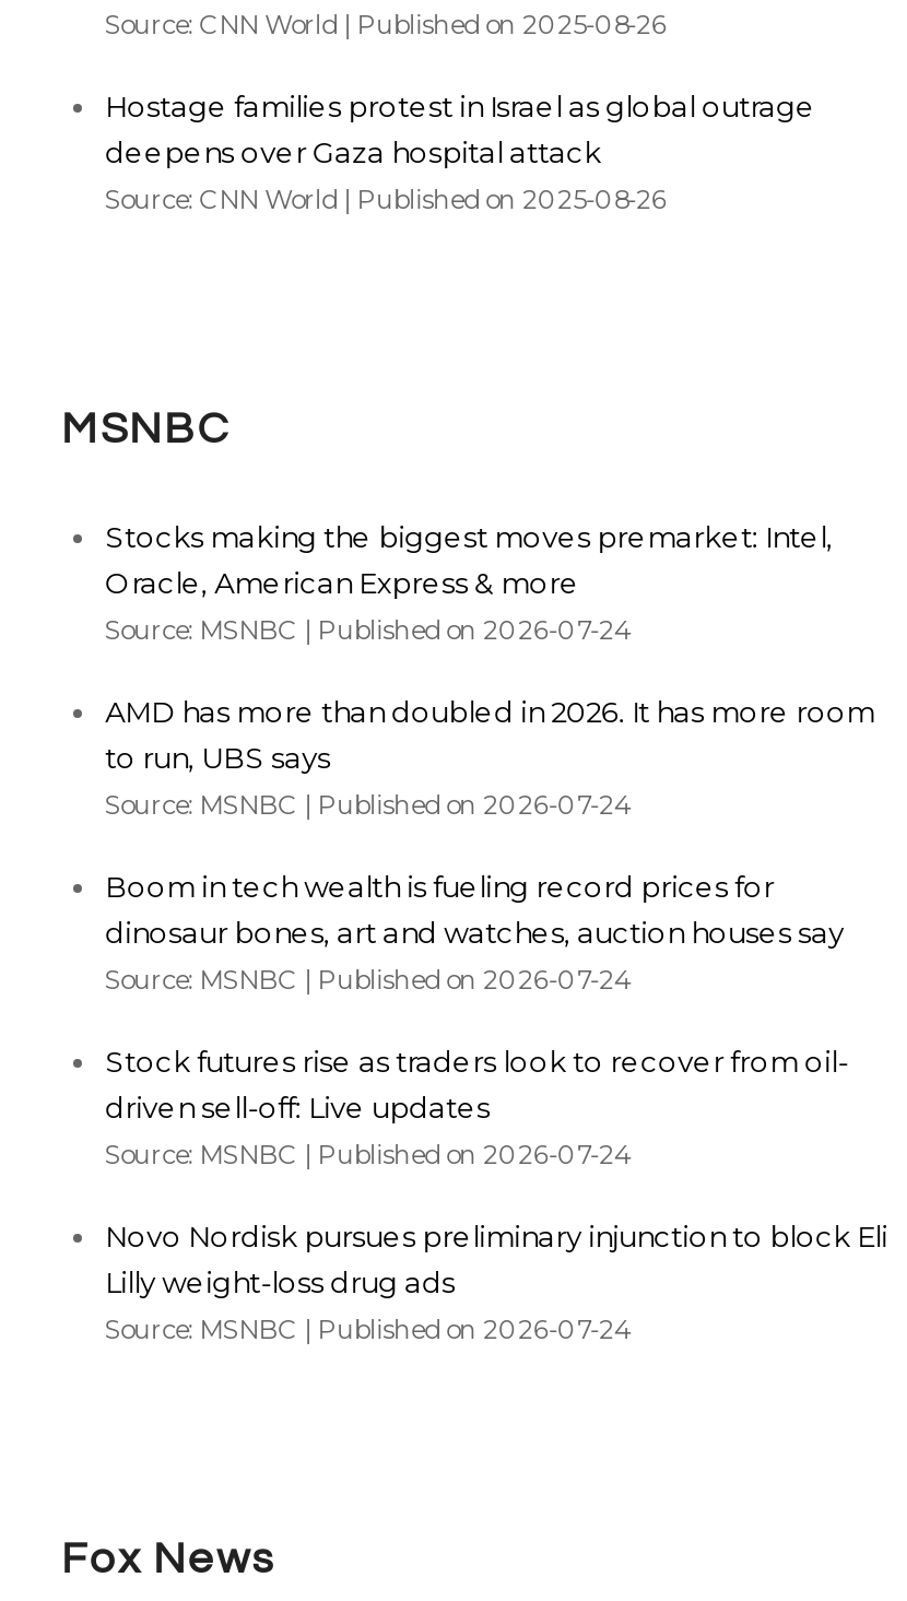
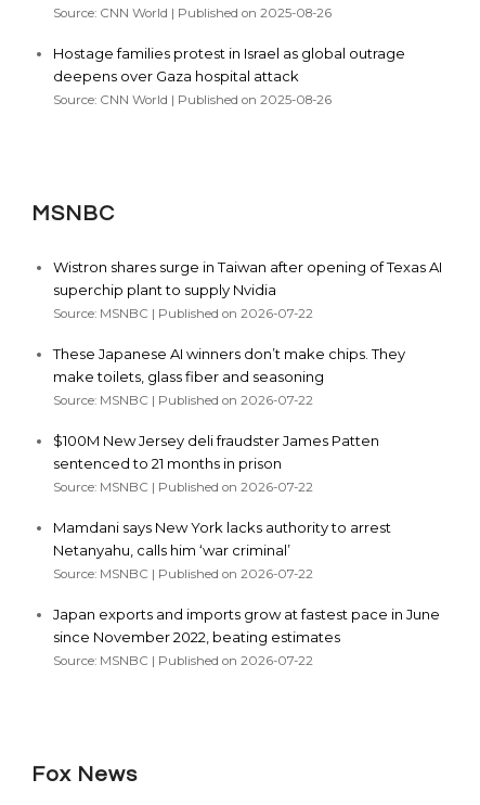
[105,519,833,646] Stocks making the biggest moves premarket: Intel, | Oracle, American Express & more | Source: MSNBC Published on 2026-07-24 -> [53,258,442,321] Wistron shares surge in Taiwan after opening of Texas AI | superchip plant to supply Nvidia | Source: MSNBC Published on 2026-07-22
[105,694,874,821] AMD has more than doubled in 2026. It has more room | to run, UBS says | Source: MSNBC Published on 2026-07-24 -> [53,345,405,408] These Japanese AI winners don’t make chips. They | make toilets, glass fiber and seasoning | Source: MSNBC Published on 2026-07-22
[105,869,844,996] Boom in tech wealth is fueling record prices for | dinosaur bones, art and watches, auction houses say | Source: MSNBC Published on 2026-07-24 -> [53,432,379,495] $100M New Jersey deli fraudster James Patten | sentenced to 21 months in prison | Source: MSNBC Published on 2026-07-22
[105,1044,848,1170] Stock futures rise as traders look to recover from oil- | driven sell-off: Live updates | Source: MSNBC Published on 2026-07-24 -> [53,519,391,582] Mamdani says New York lacks authority to arrest | Netanyahu, calls him ‘war criminal’ | Source: MSNBC Published on 2026-07-22
[105,1219,888,1345] Novo Nordisk pursues preliminary injunction to block Eli | Lilly weight-loss drug ads | Source: MSNBC Published on 2026-07-24 -> [53,605,439,668] Japan exports and imports grow at fastest pace in June | since November 2022, beating estimates | Source: MSNBC Published on 2026-07-22

